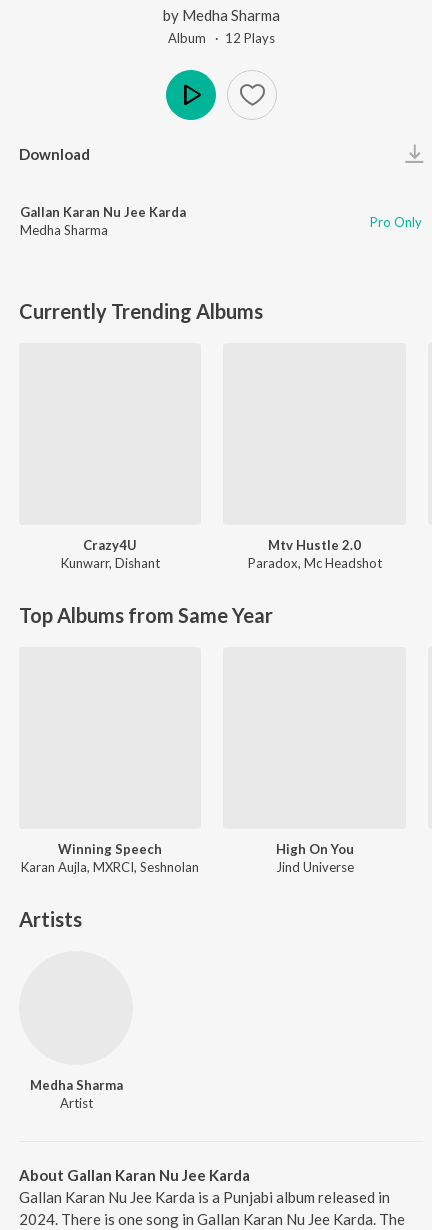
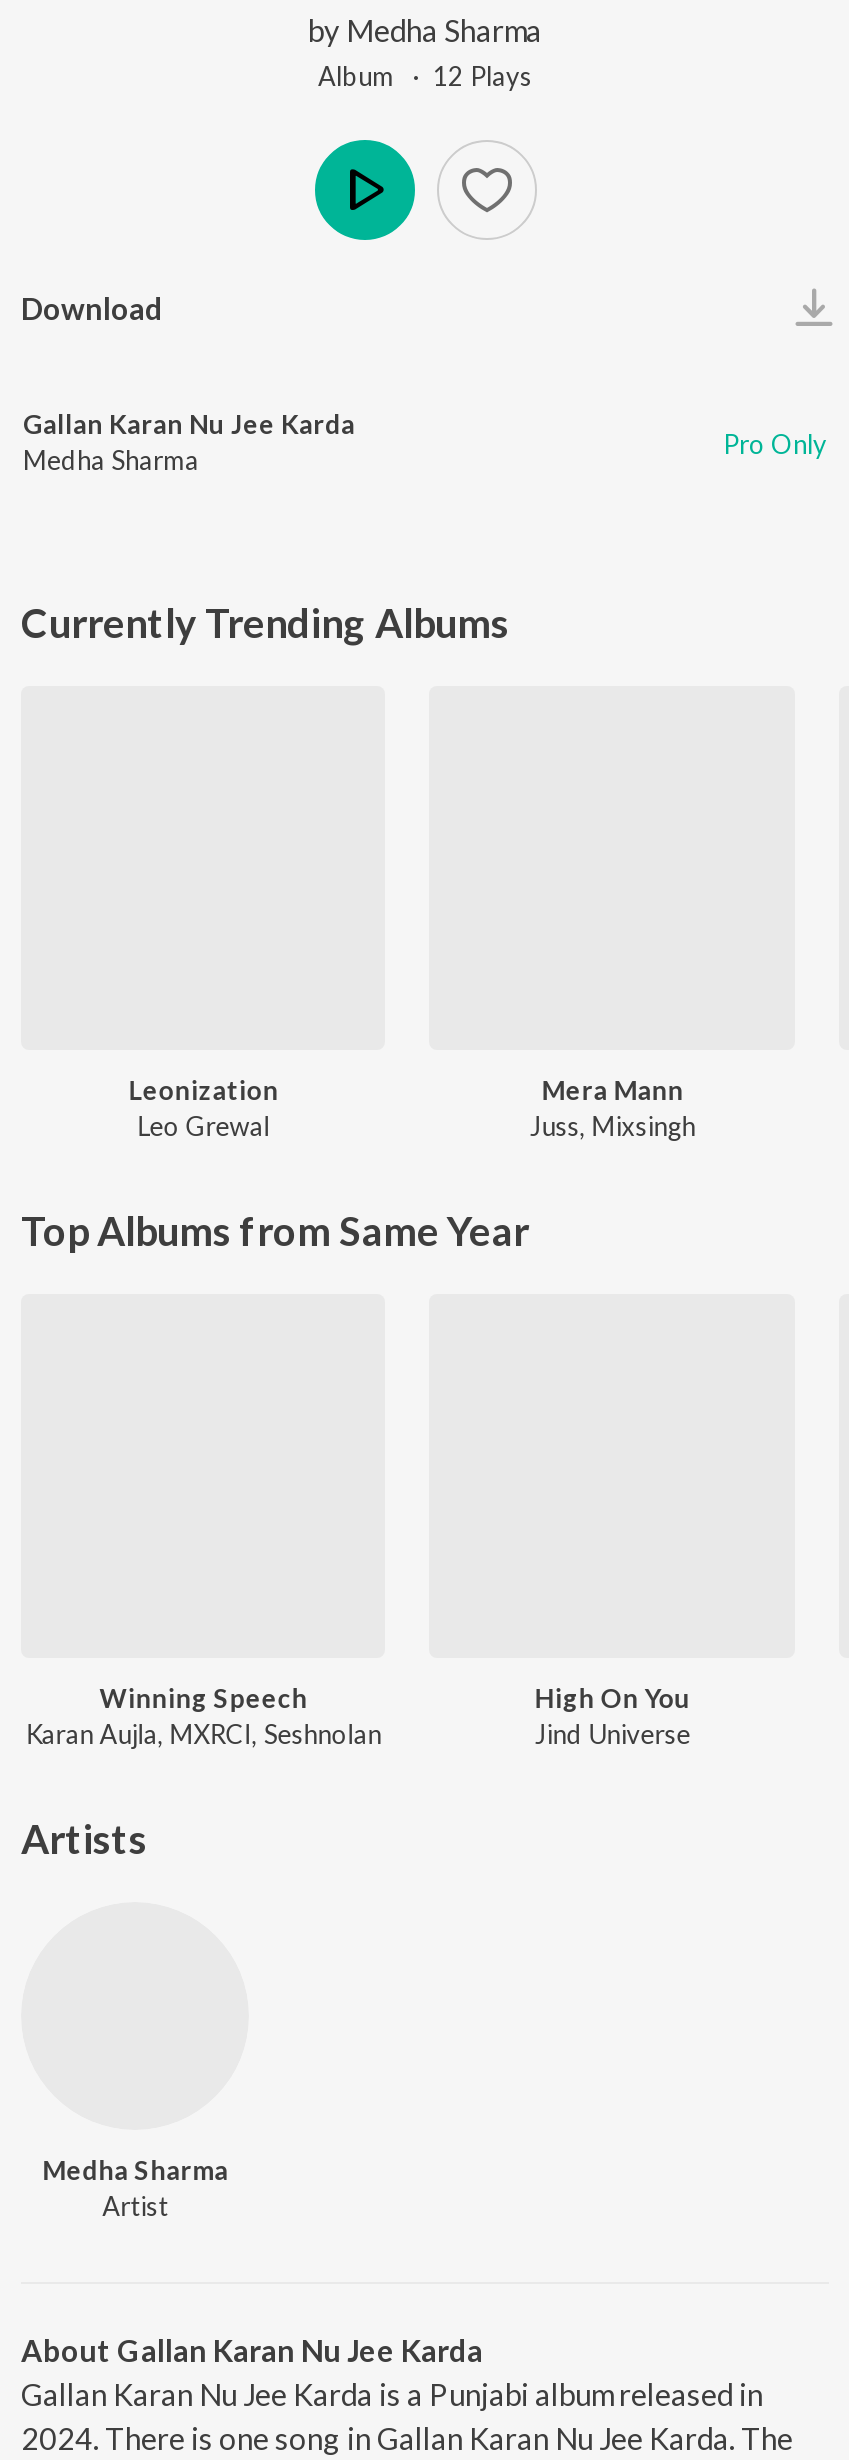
[61,537,160,571] Crazy4U | Kunwarr, Dishant -> [128,1074,278,1142] Leonization | Leo Grewal
[248,537,382,571] Mtv Hustle 2.0 | Paradox, Mc Headshot -> [529,1074,695,1142] Mera Mann | Juss, Mixsingh

